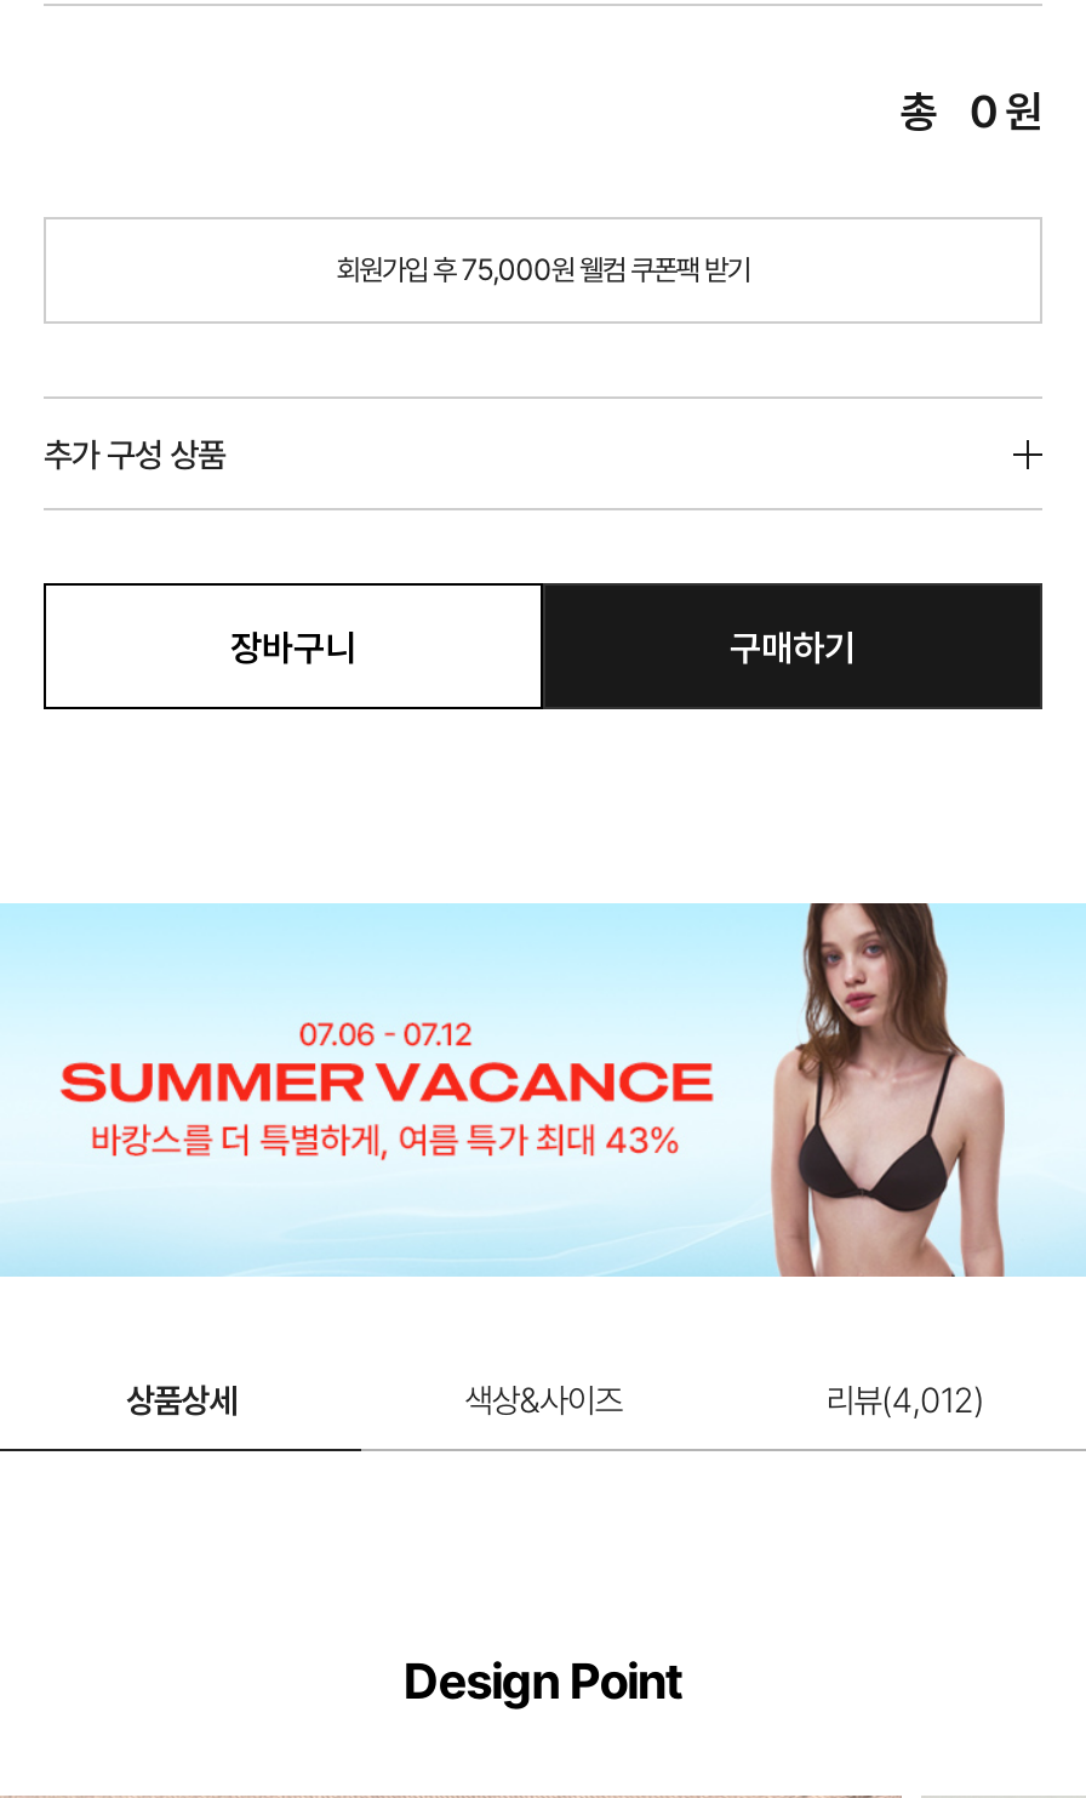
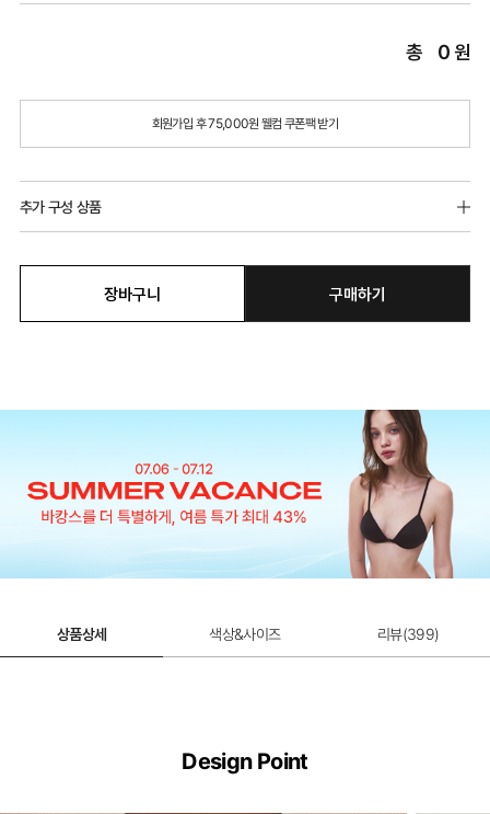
[826,1379,984,1421] 리뷰(4,012) -> [377,625,439,644] 리뷰(399)

